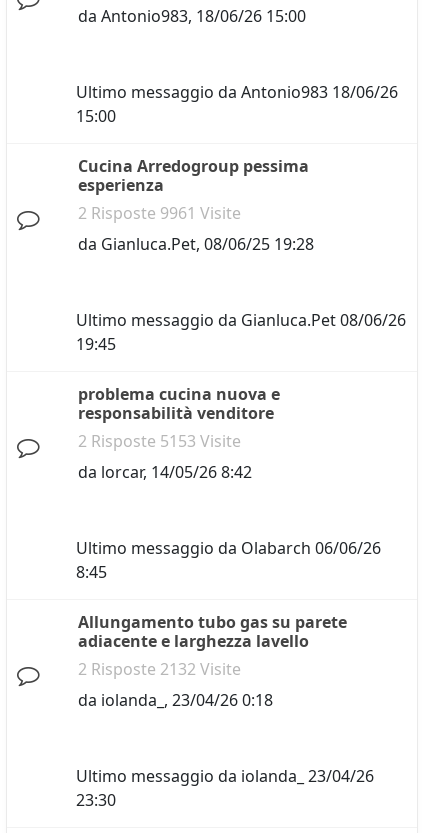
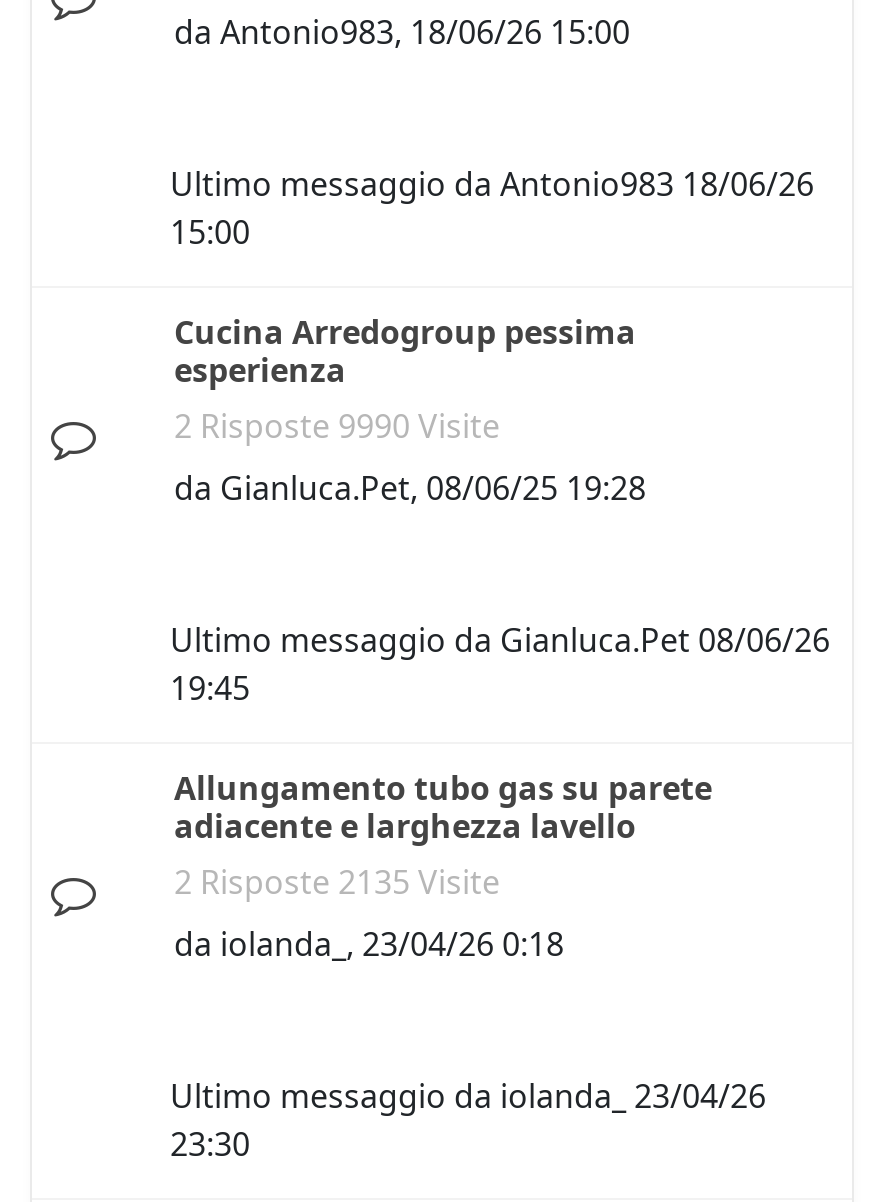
[78,202,241,224] 2 Risposte 9961 Visite -> [174,404,500,448] 2 Risposte 9990 Visite
[76,383,381,583] problema cucina nuova e | responsabilità venditore | 2 Risposte 5153 Visite | da lorcar, 14/05/26 8:42 | Ultimo messaggio da Olabarch 06/06/26 | 8:45 -> none
[78,658,241,680] 2 Risposte 2132 Visite -> [174,860,500,904] 2 Risposte 2135 Visite

